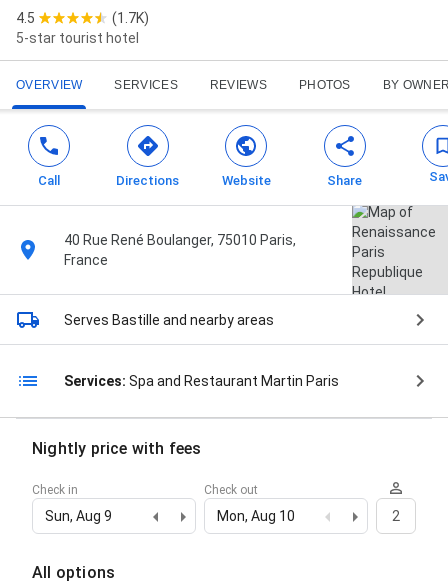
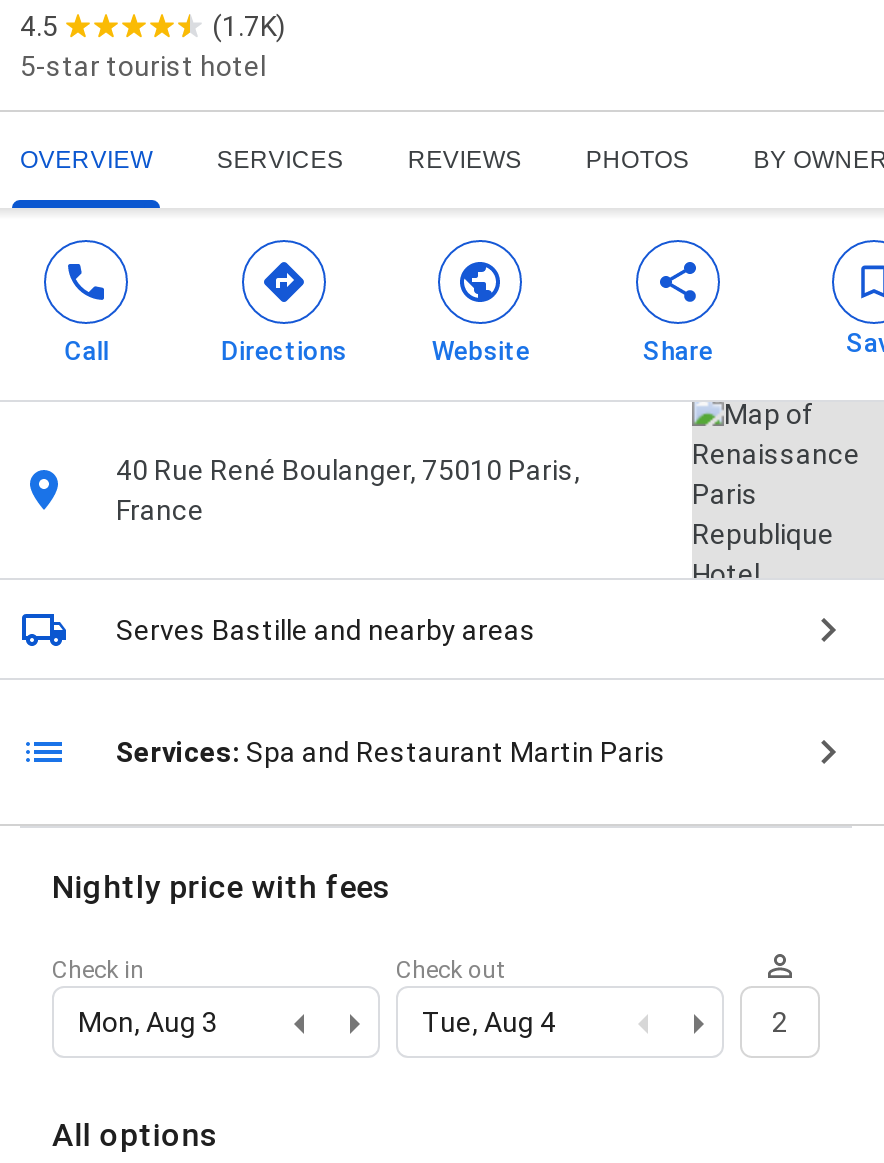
[45,508,112,524] Sun, Aug 9 -> [78,1006,218,1038] Mon, Aug 3
[217,508,295,524] Mon, Aug 10 -> [422,1006,556,1038] Tue, Aug 4

